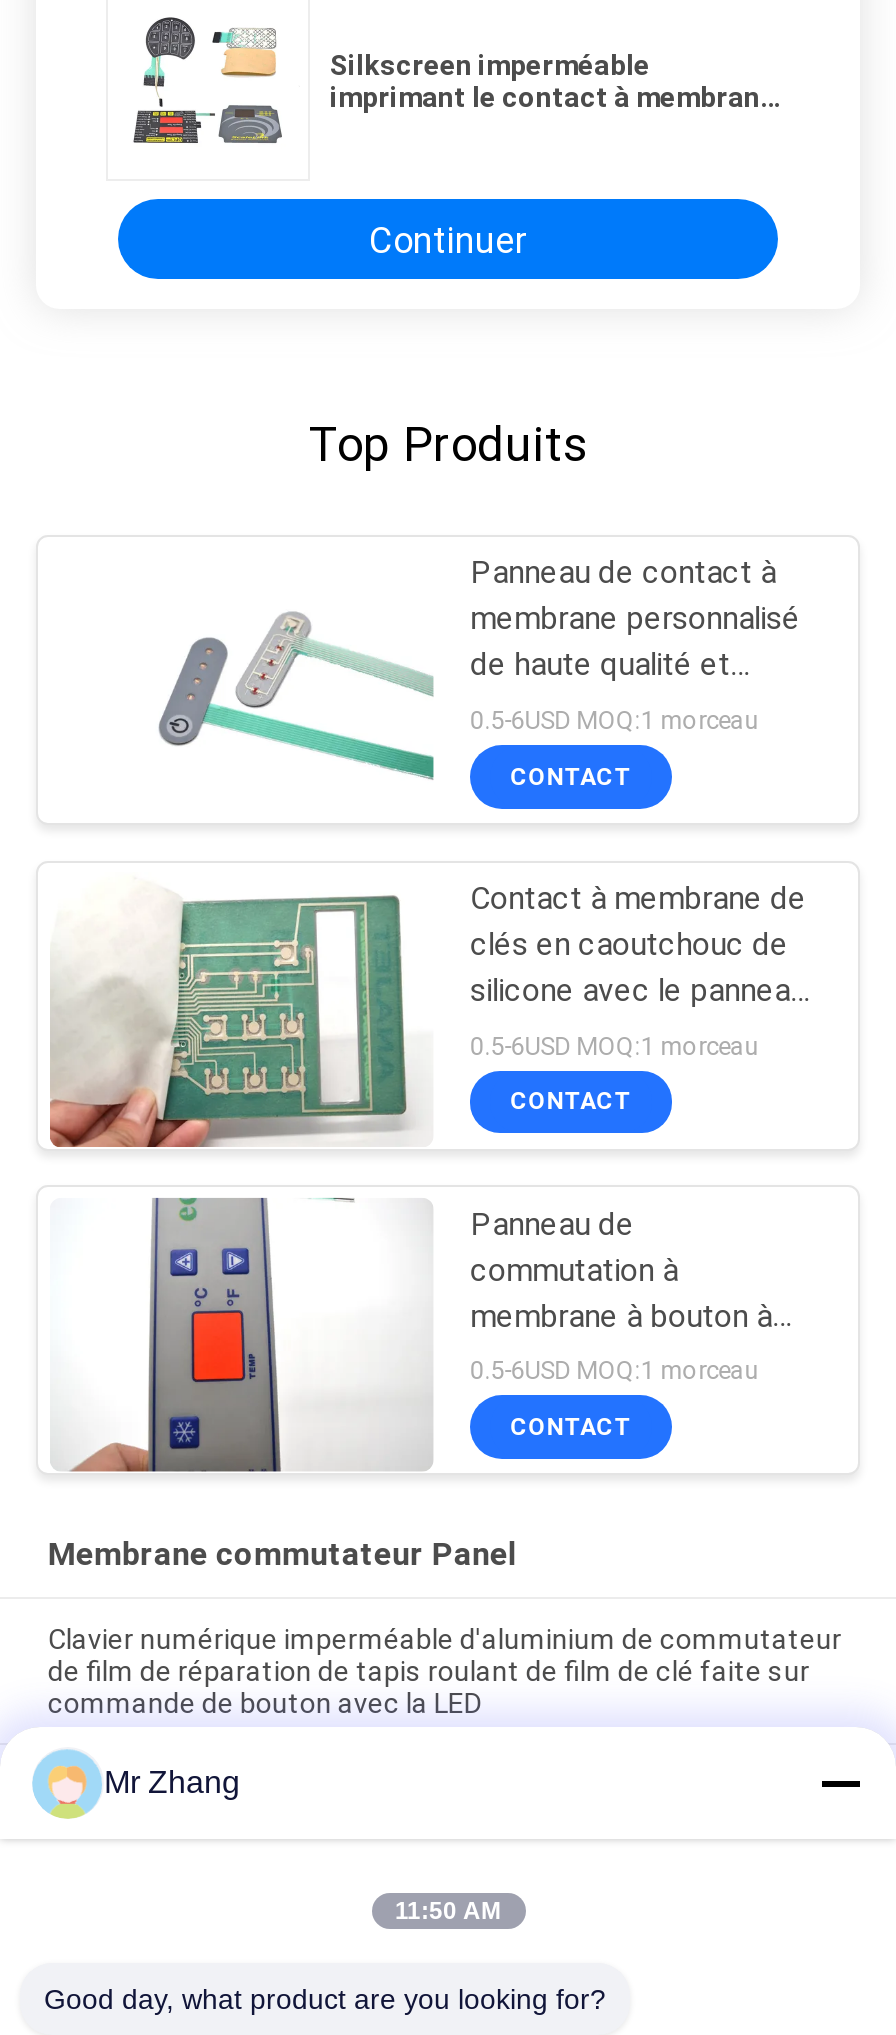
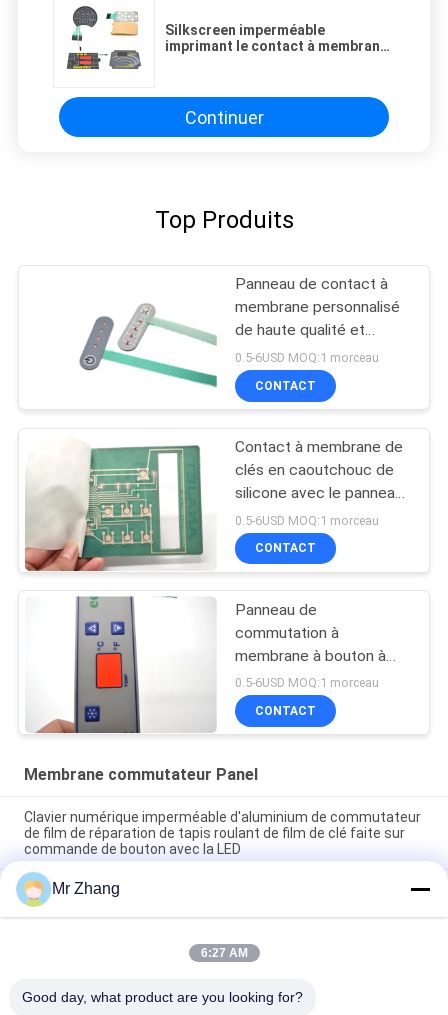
[395,1897,501,1925] 11:50 AM -> [200,946,247,960] 6:27 AM

